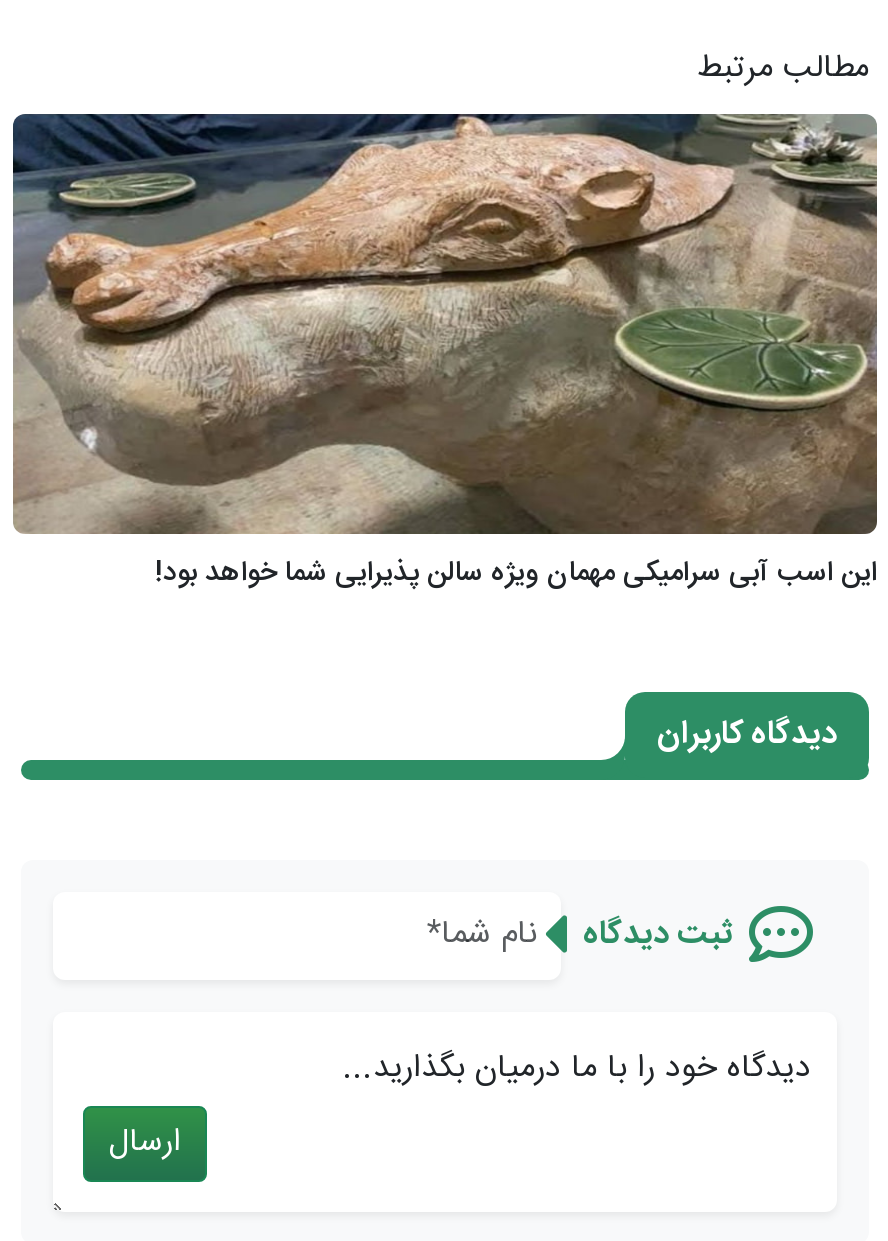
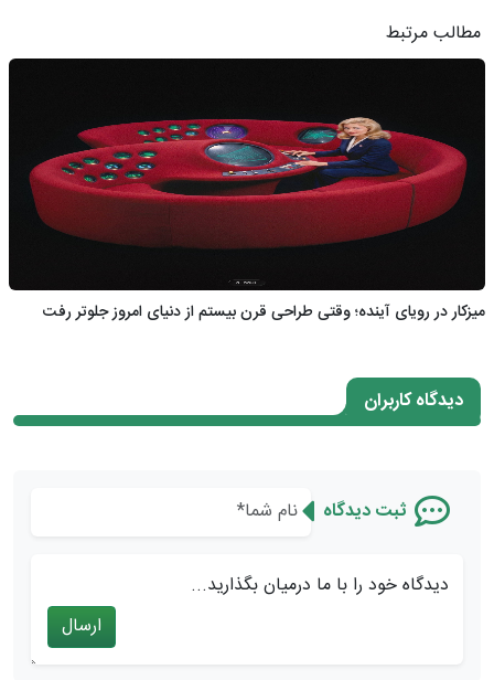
[11,111,879,598] [image] | این اسب آبی سرامیکی مهمان ویژه سالن پذیرایی شما خواهد بود! -> [8,57,486,325] [image] | میزکار در رویای آینده؛ وقتی طراحی قرن بیستم از دنیای امروز جلوتر رفت

